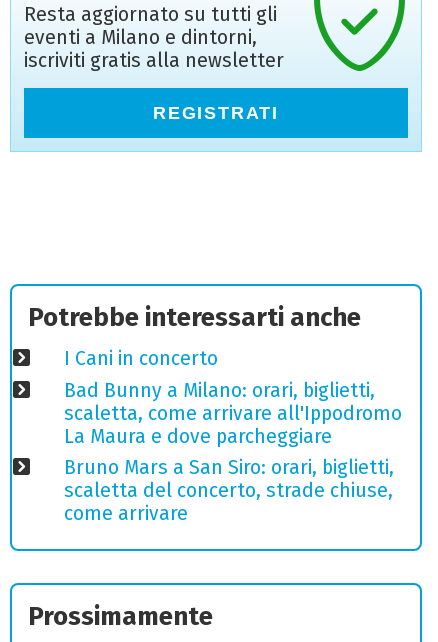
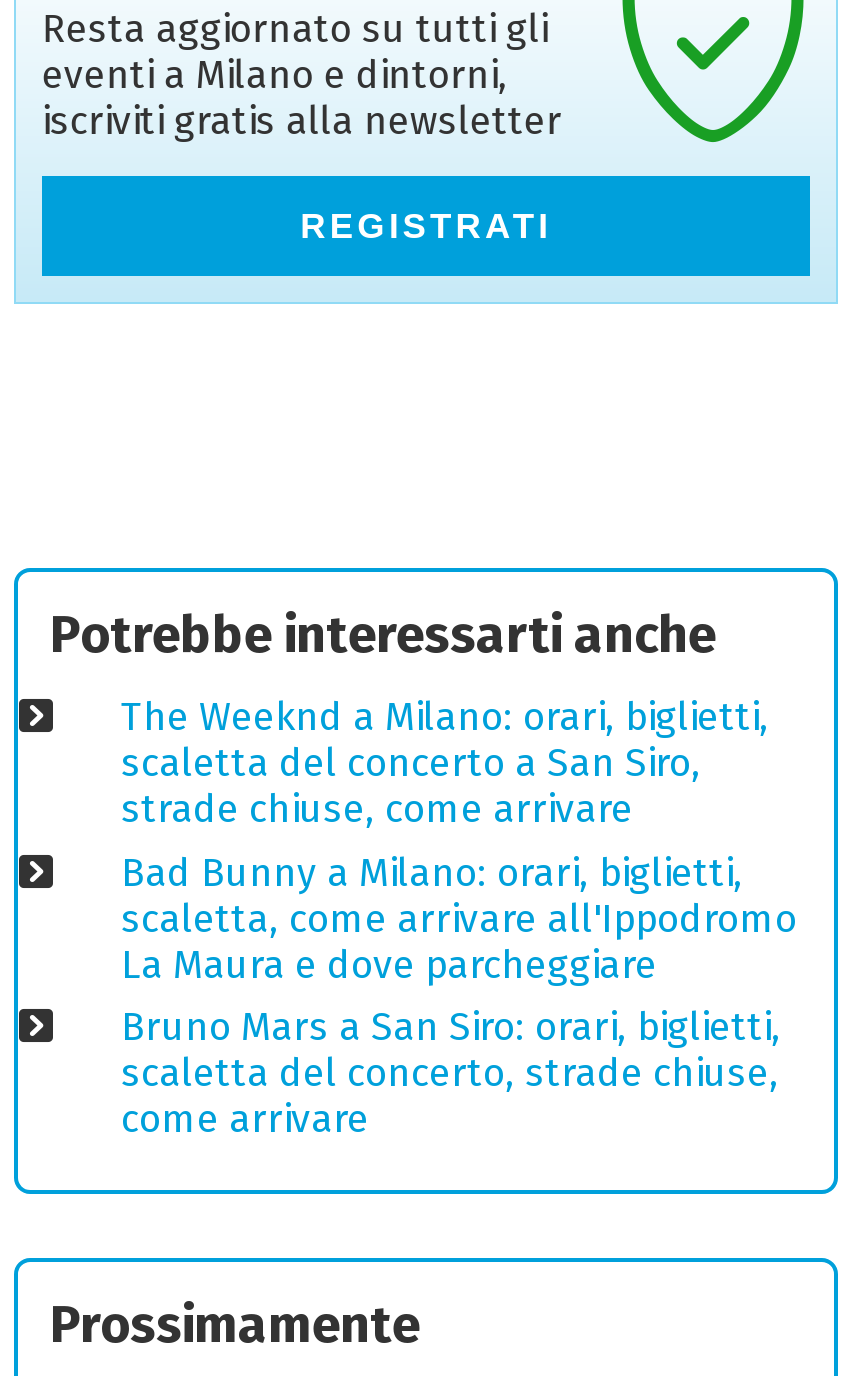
[63,347,217,370] I Cani in concerto -> [121,695,769,833] The Weeknd a Milano: orari, biglietti, | scaletta del concerto a San Siro, | strade chiuse, come arrivare

